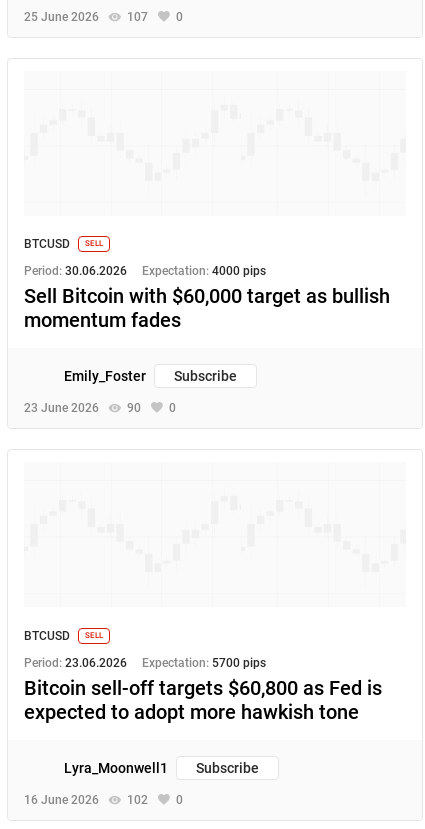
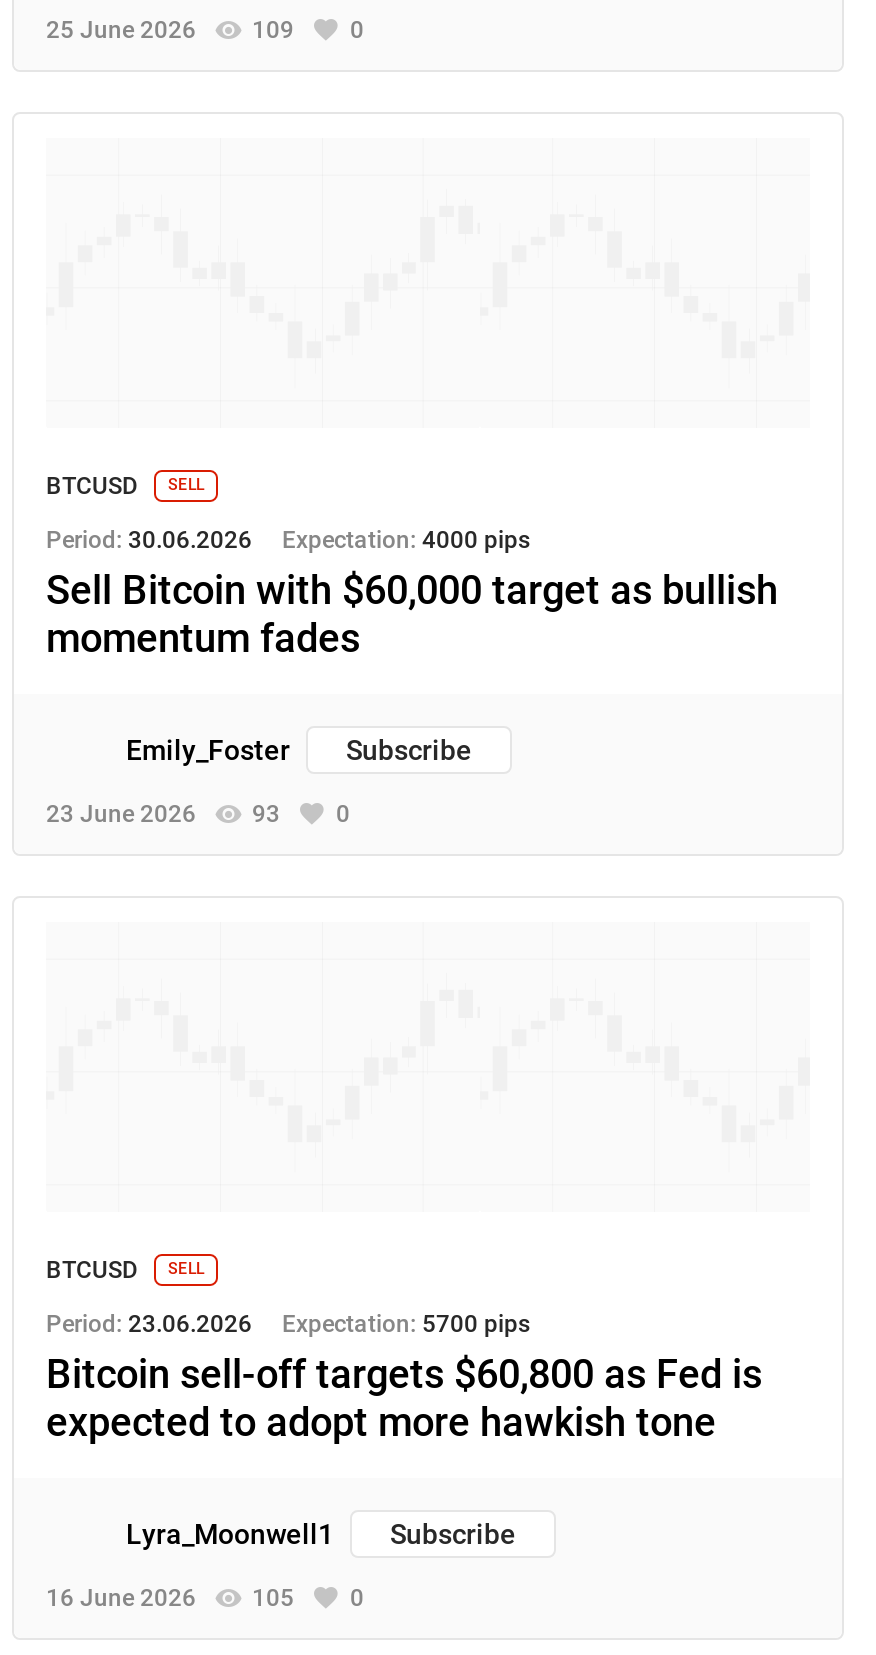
[24,9,183,23] 25 June 2026 107 0 -> [46,17,364,45] 25 June 2026 109 0
[24,401,176,415] 23 June 2026 90 0 -> [46,801,350,829] 23 June 2026 93 0
[24,793,183,807] 16 June 2026 102 0 -> [46,1584,364,1612] 16 June 2026 105 0

